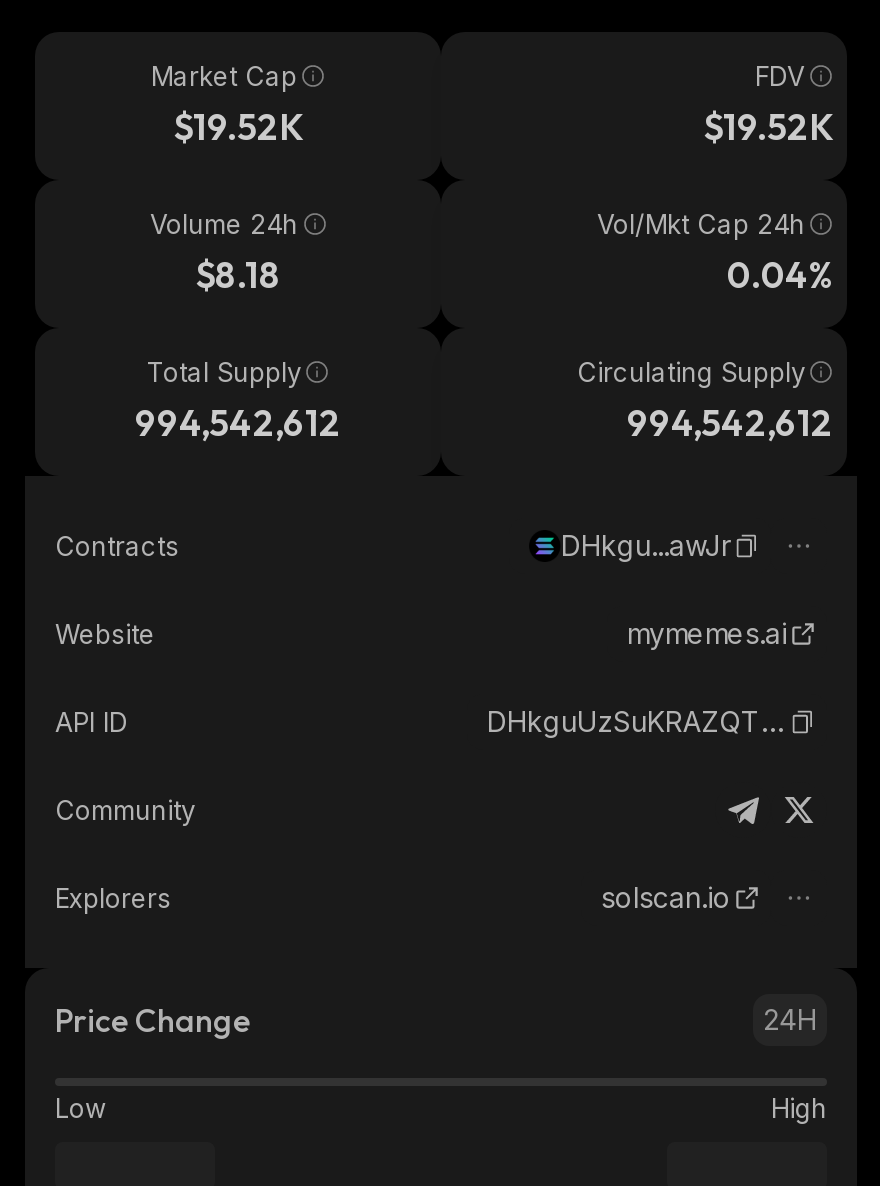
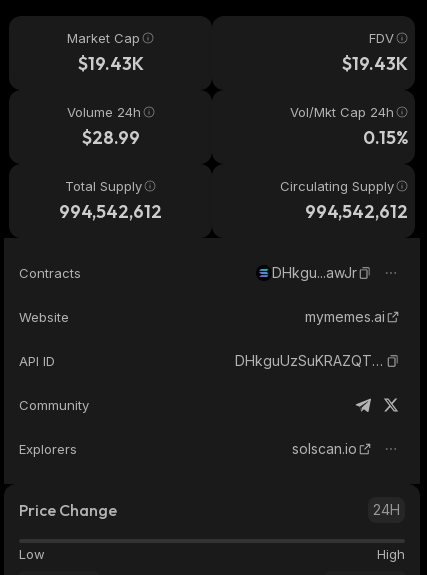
[173,104,303,150] $19.52K -> [77,52,143,75] $19.43K
[703,104,833,150] $19.52K -> [342,52,408,75] $19.43K
[195,252,281,298] $8.18 -> [81,126,139,149] $28.99
[727,252,833,298] 0.04% -> [363,126,408,149] 0.15%

